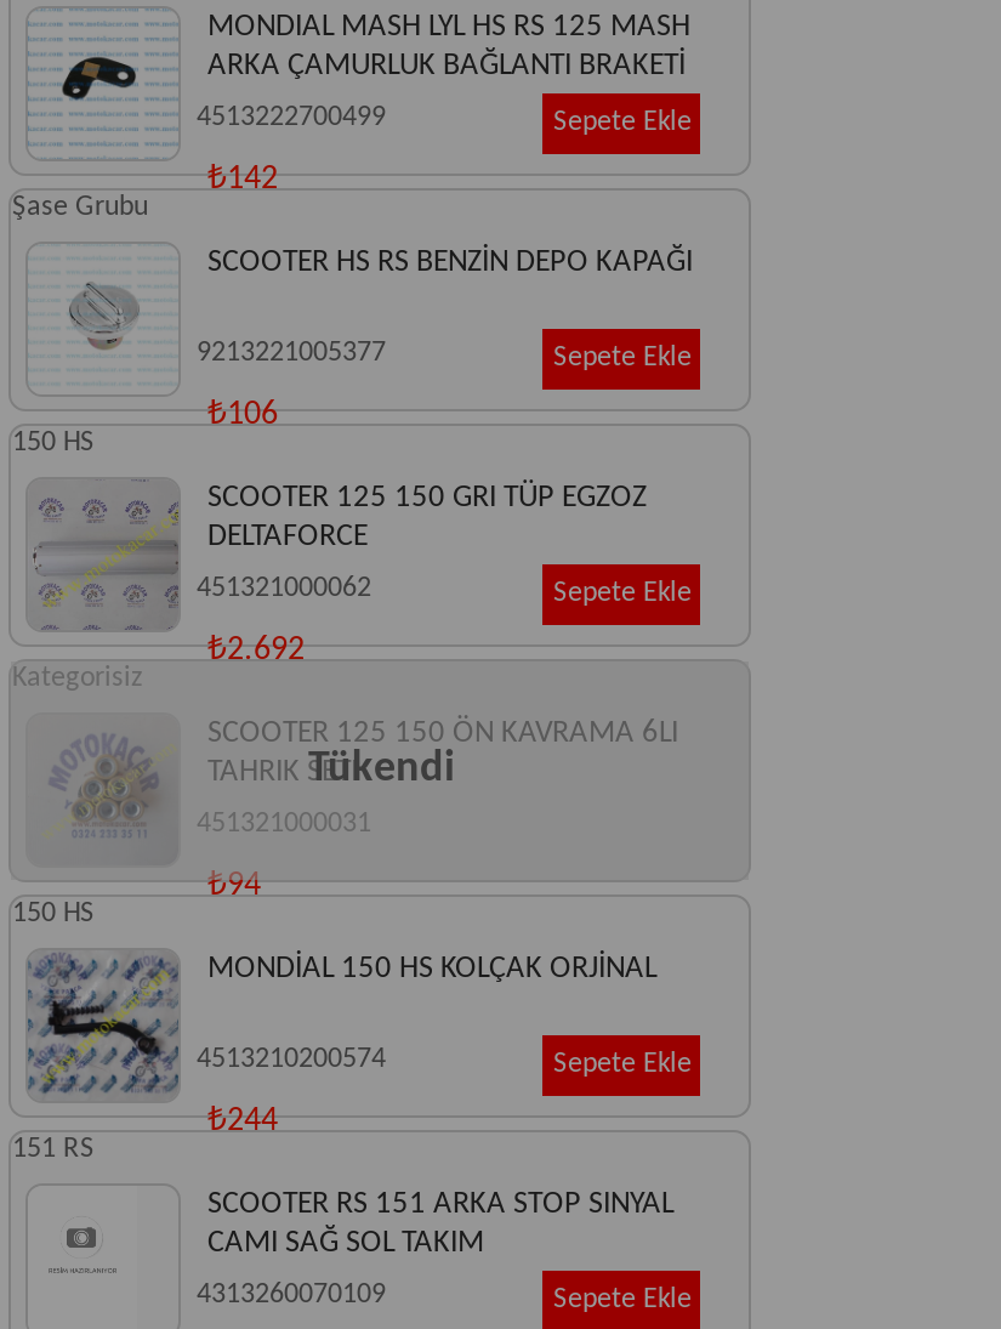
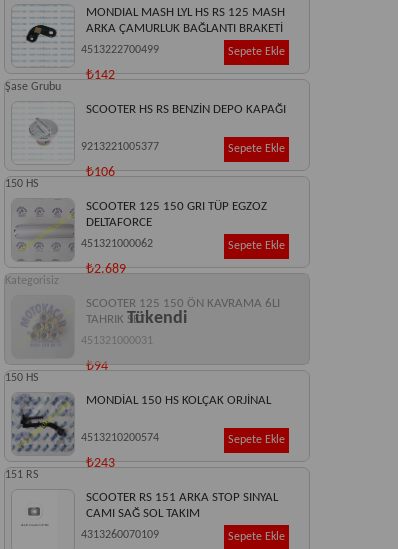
[207,632,305,669] ₺2.692 -> [86,262,126,277] ₺2.689
[207,1103,278,1140] ₺244 -> [86,456,115,471] ₺243

